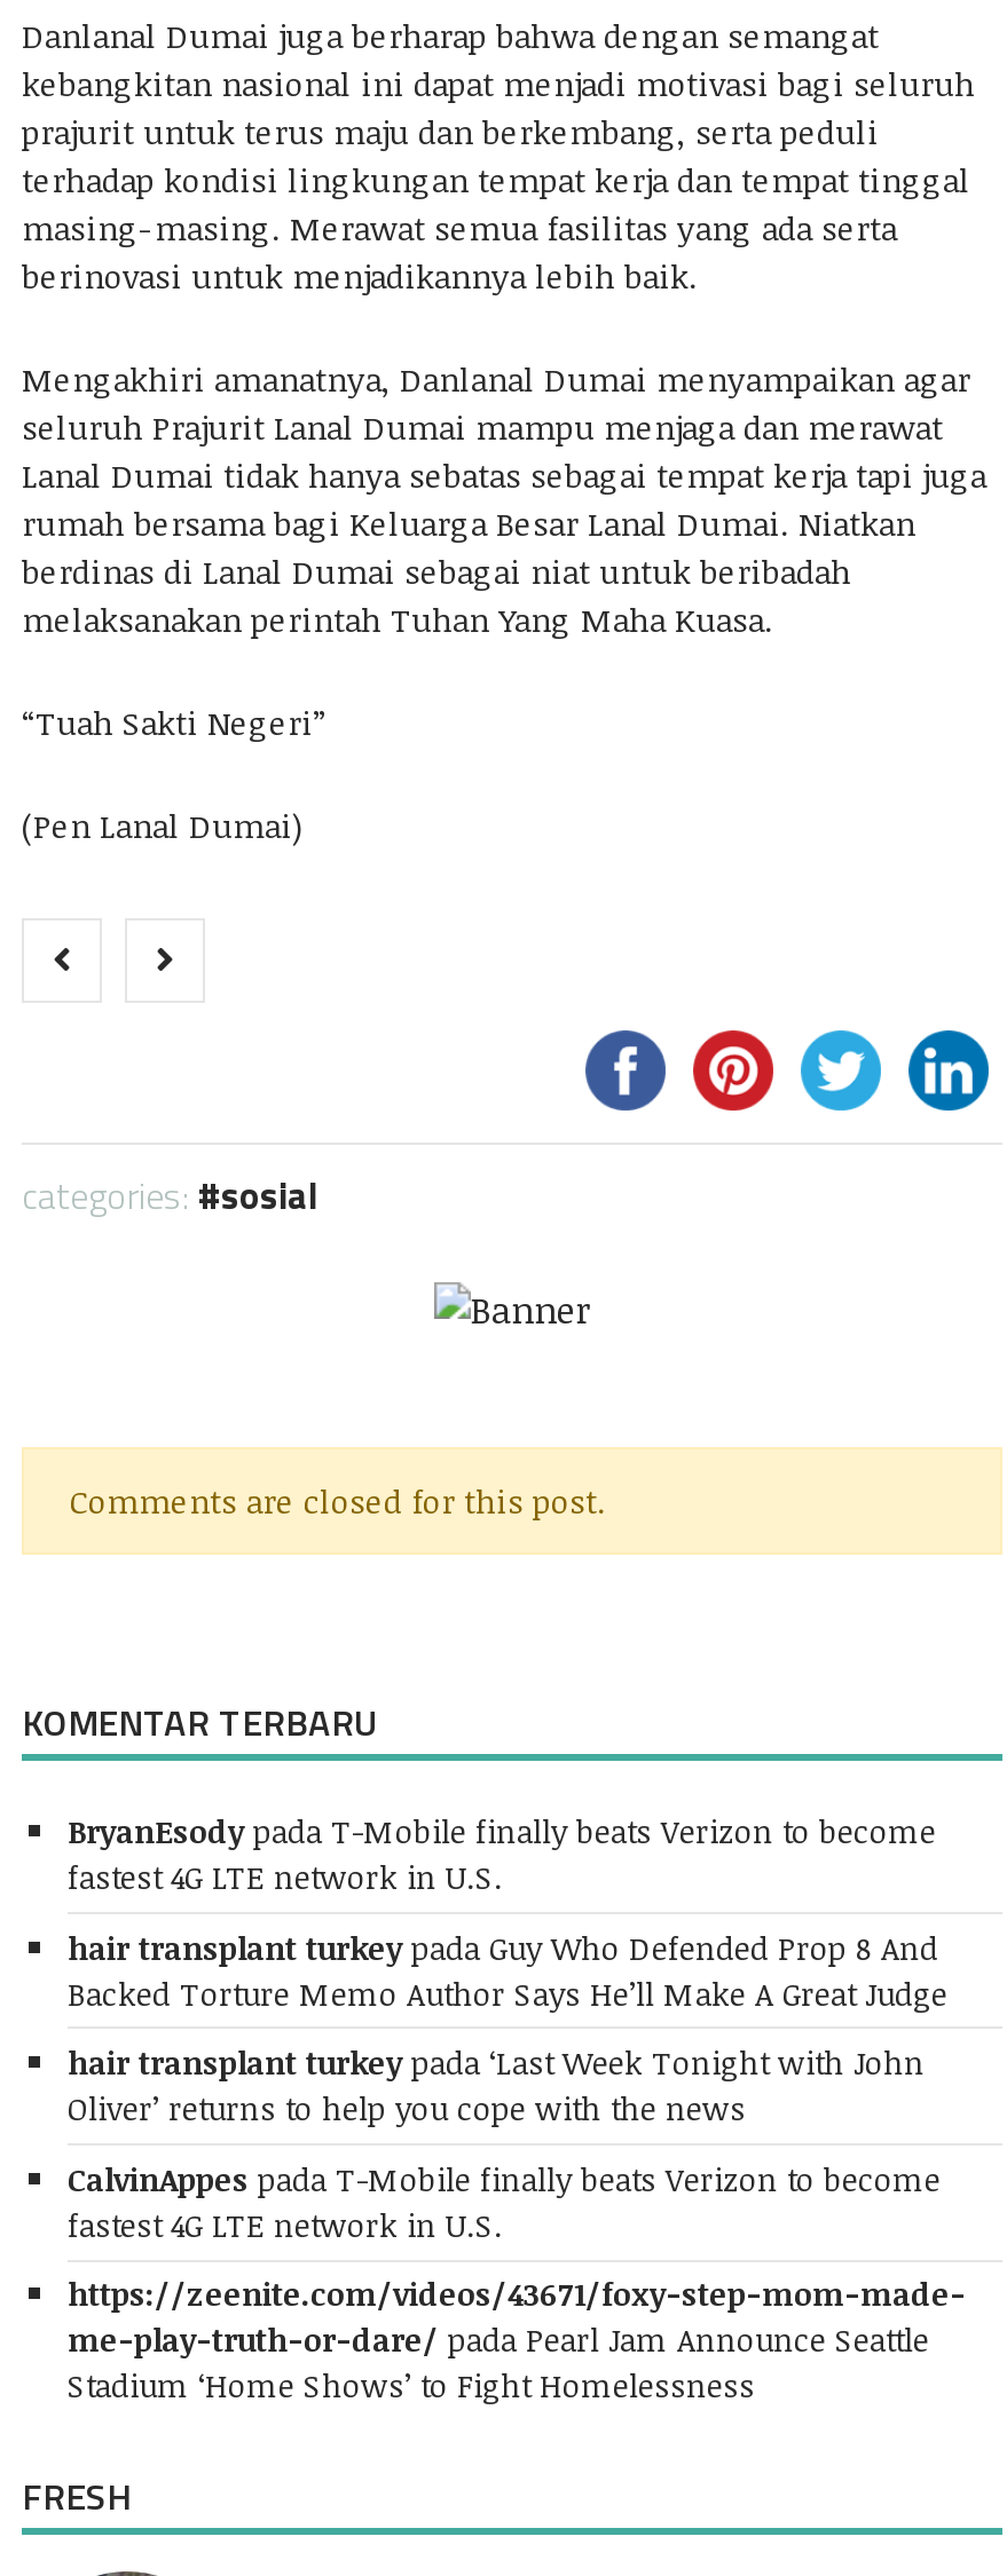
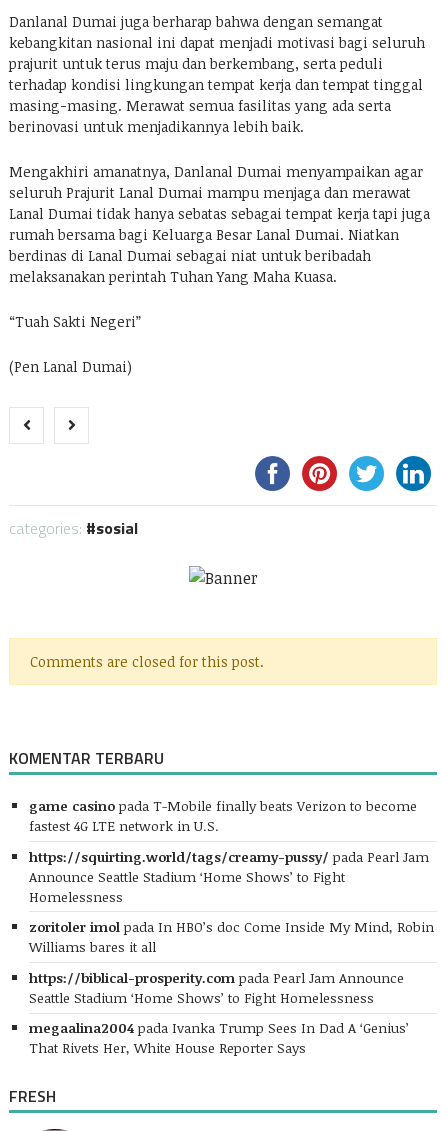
[68,1809,936,1852] BryanEsody pada T-Mobile finally beats Verizon to become -> [29,796,417,815] game casino pada T-Mobile finally beats Verizon to become
[68,1925,947,2014] hair transplant turkey pada Guy Who Defended Prop 8 And | Backed Torture Memo Author Says He’ll Make A Great Judge -> [29,847,429,906] https://squirting.world/tags/creamy-pussy/ pada Pearl Jam | Announce Seattle Stadium ‘Home Shows’ to Fight | Homelessness
[68,2041,925,2130] hair transplant turkey pada ‘Last Week Tonight with John | Oliver’ returns to help you cope with the news -> [29,917,434,956] zoritoler imol pada In HBO’s doc Come Inside My Mind, Robin | Williams bares it all
[68,2157,941,2246] CalvinAppes pada T-Mobile finally beats Verizon to become | fastest 4G LTE network in U.S. -> [29,968,404,1007] https://biblical-prosperity.com pada Pearl Jam Announce | Seattle Stadium ‘Home Shows’ to Fight Homelessness
[68,2272,966,2407] https://zeenite.com/videos/43671/foxy-step-mom-made- | me-play-truth-or-dare/ pada Pearl Jam Announce Seattle | Stadium ‘Home Shows’ to Fight Homelessness -> [29,1018,409,1057] megaalina2004 pada Ivanka Trump Sees In Dad A ‘Genius’ | That Rivets Her, White House Reporter Says

